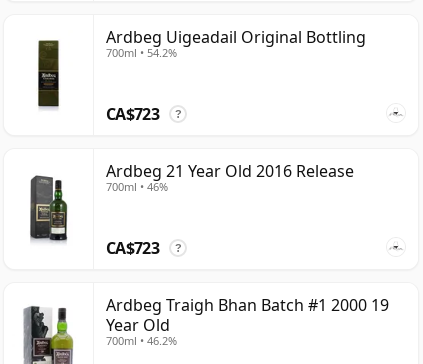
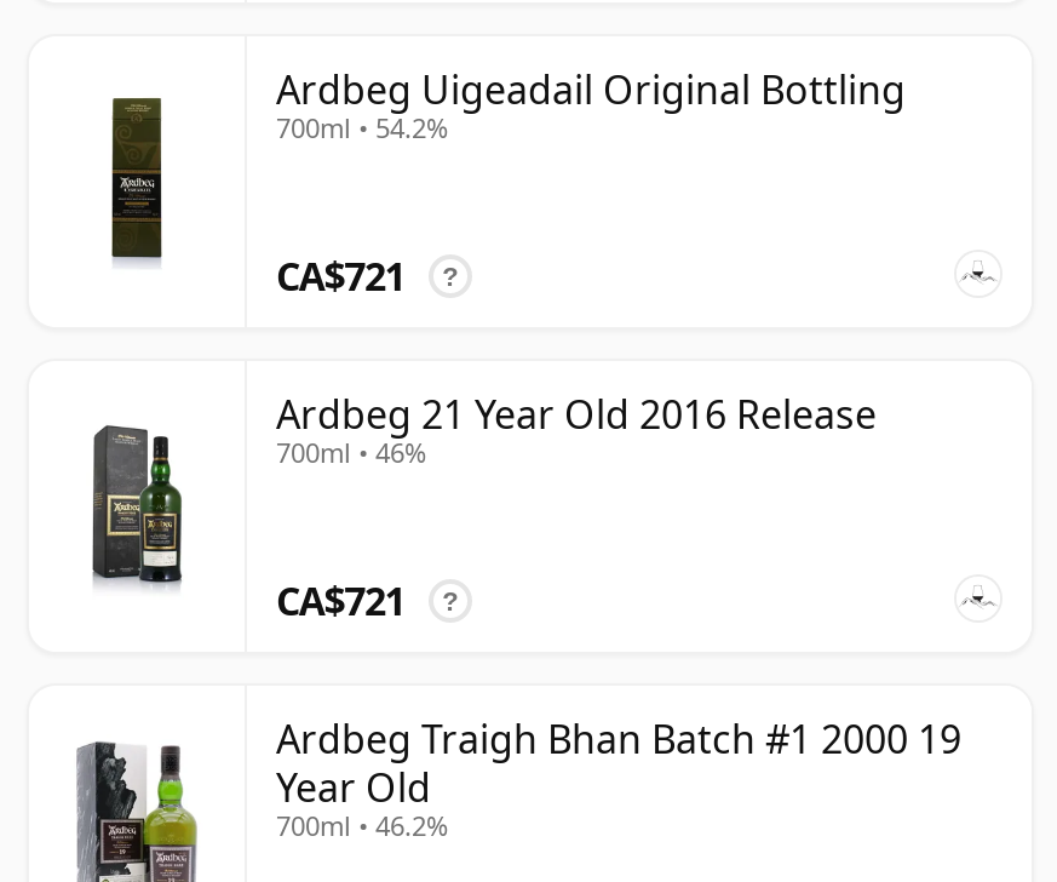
[106,103,159,125] CA$723 -> [276,250,405,303] CA$721
[106,237,159,259] CA$723 -> [276,575,405,628] CA$721

